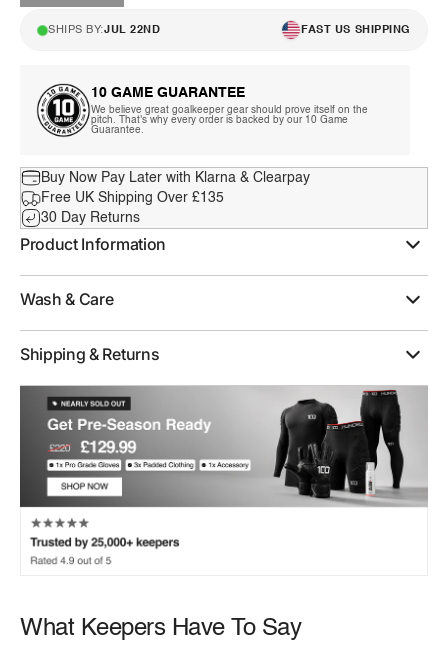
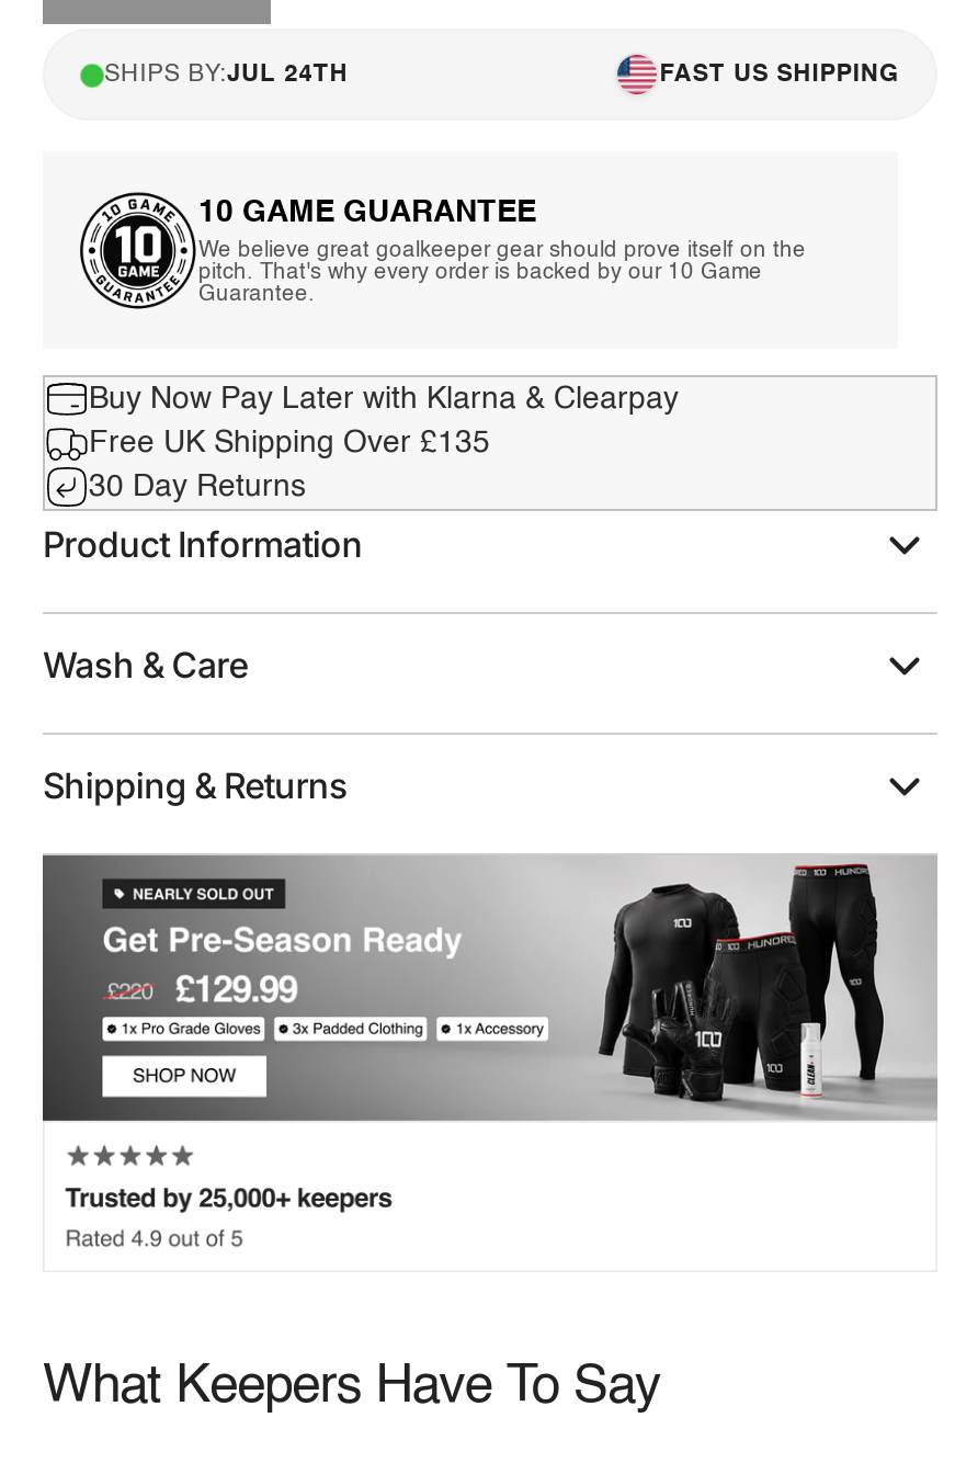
[48,24,160,35] SHIPS BY:JUL 22ND -> [104,63,348,87] SHIPS BY:JUL 24TH

